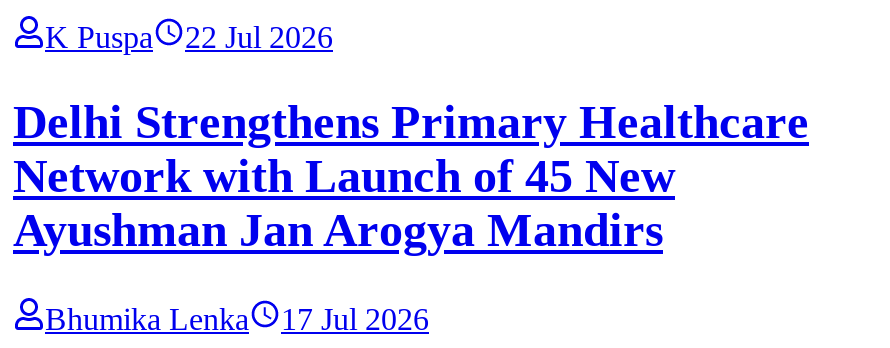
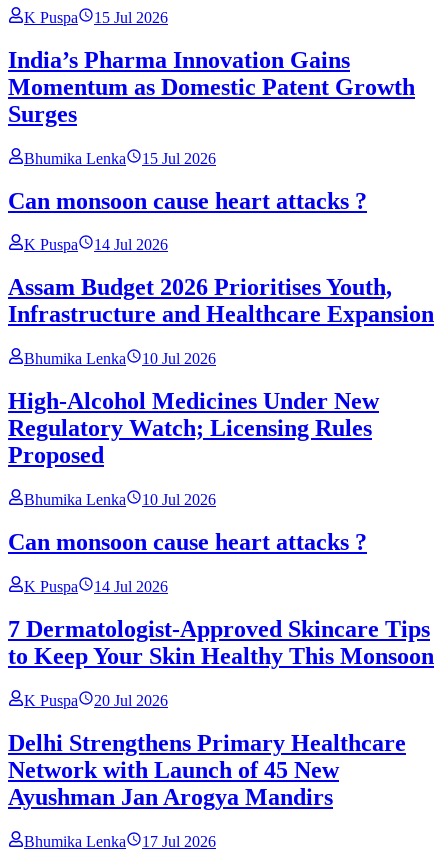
[185,20,333,54] 22 Jul 2026 -> [8,9,434,709] 15 Jul 2026 | India’s Pharma Innovation Gains | Momentum as Domestic Patent Growth | Surges | Bhumika Lenka | 15 Jul 2026 | Can monsoon cause heart attacks ? | K Puspa | 14 Jul 2026 | Assam Budget 2026 Prioritises Youth, | Infrastructure and Healthcare Expansion | Bhumika Lenka | 10 Jul 2026 | High-Alcohol Medicines Under New | Regulatory Watch; Licensing Rules | Proposed | Bhumika Lenka | 10 Jul 2026 | Can monsoon cause heart attacks ? | K Puspa | 14 Jul 2026 | 7 Dermatologist-Approved Skincare Tips | to Keep Your Skin Healthy This Monsoon | K Puspa | 20 Jul 2026

